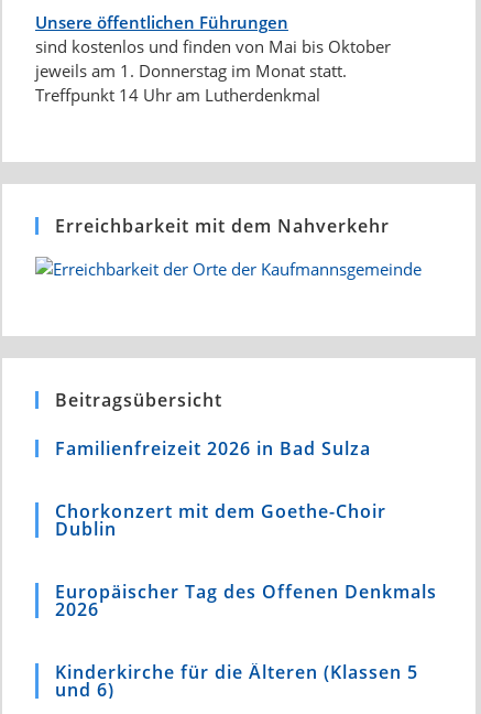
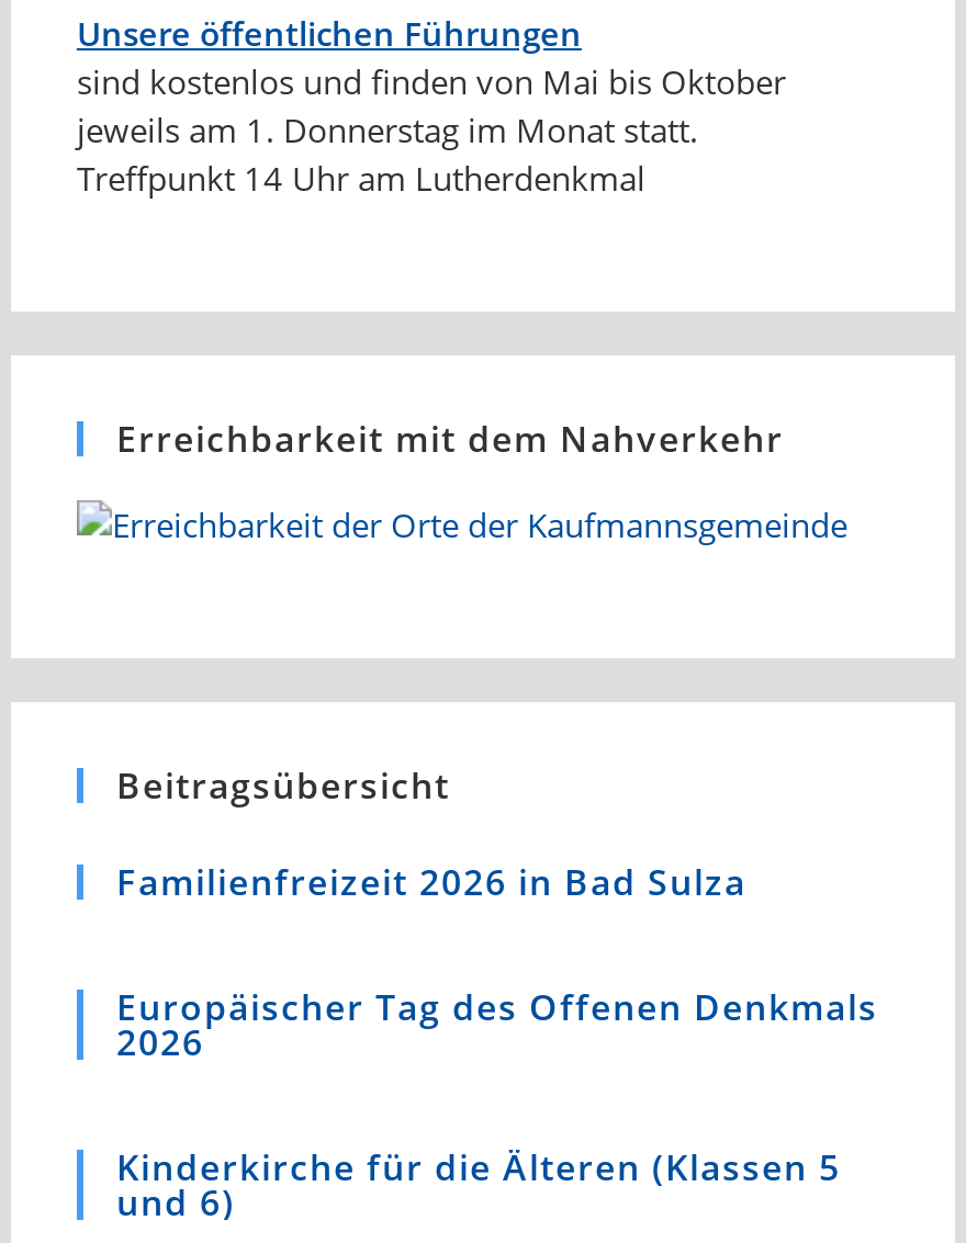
[55,499,386,541] Chorkonzert mit dem Goethe-Choir | Dublin -> none

